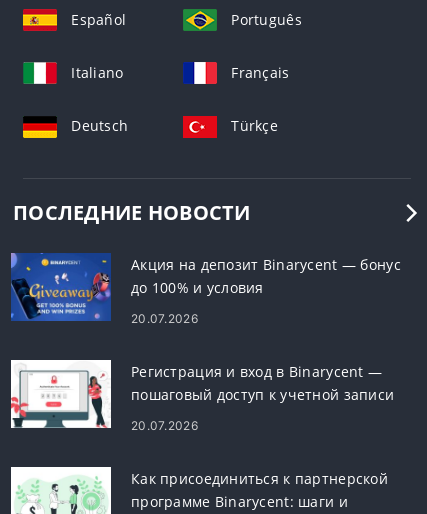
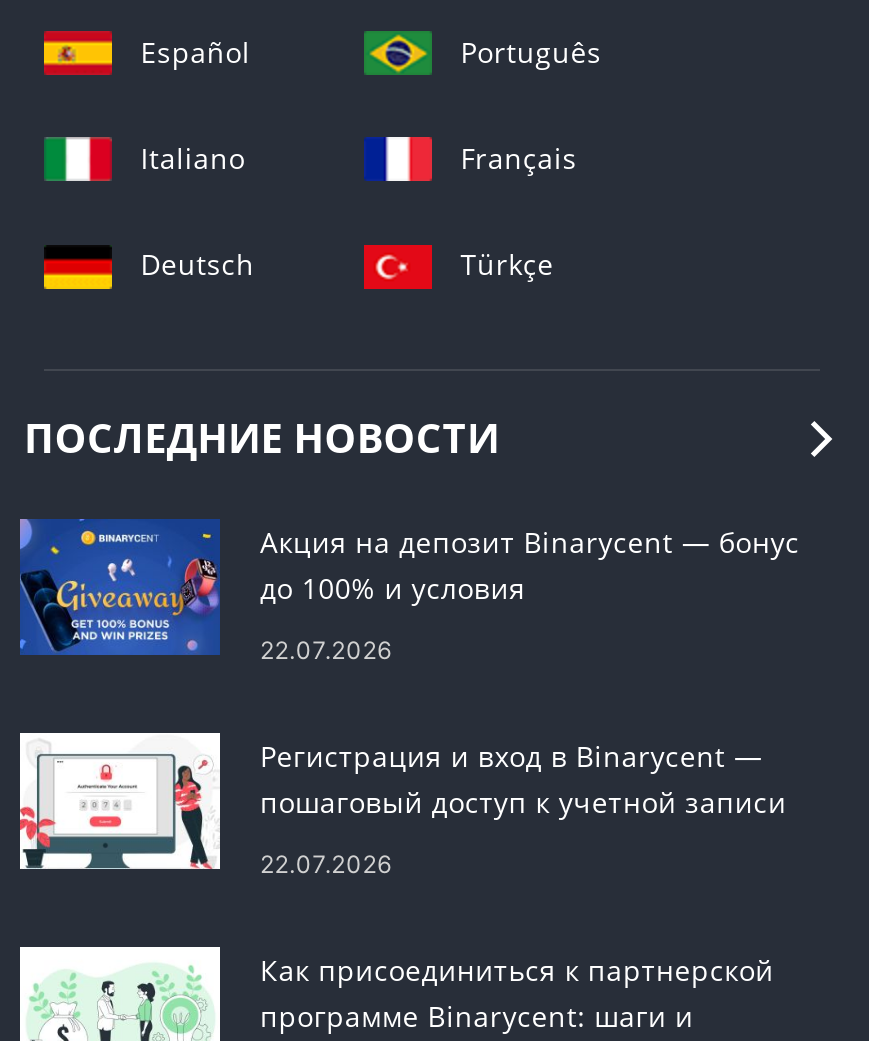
[131,311,198,326] 20.07.2026 -> [260,635,392,665] 22.07.2026
[131,418,198,433] 20.07.2026 -> [260,849,392,879] 22.07.2026

